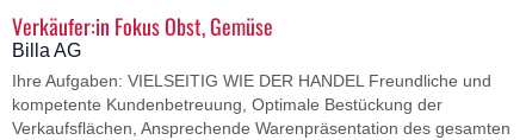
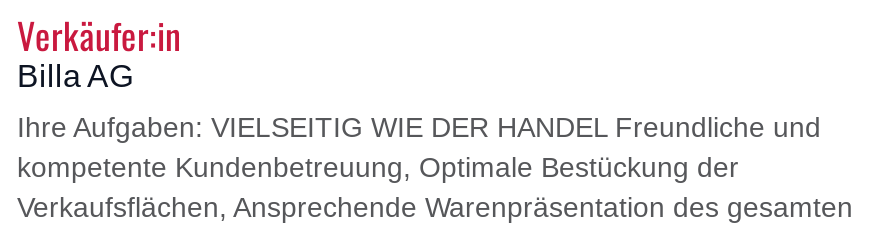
[12,11,273,42] Verkäufer:in Fokus Obst, Gemüse -> [17,9,181,61] Verkäufer:in

